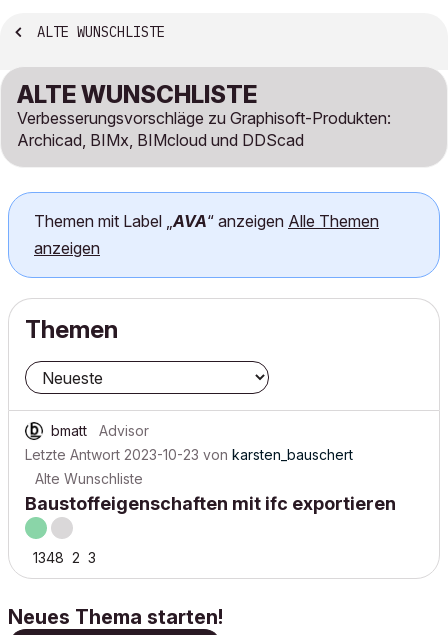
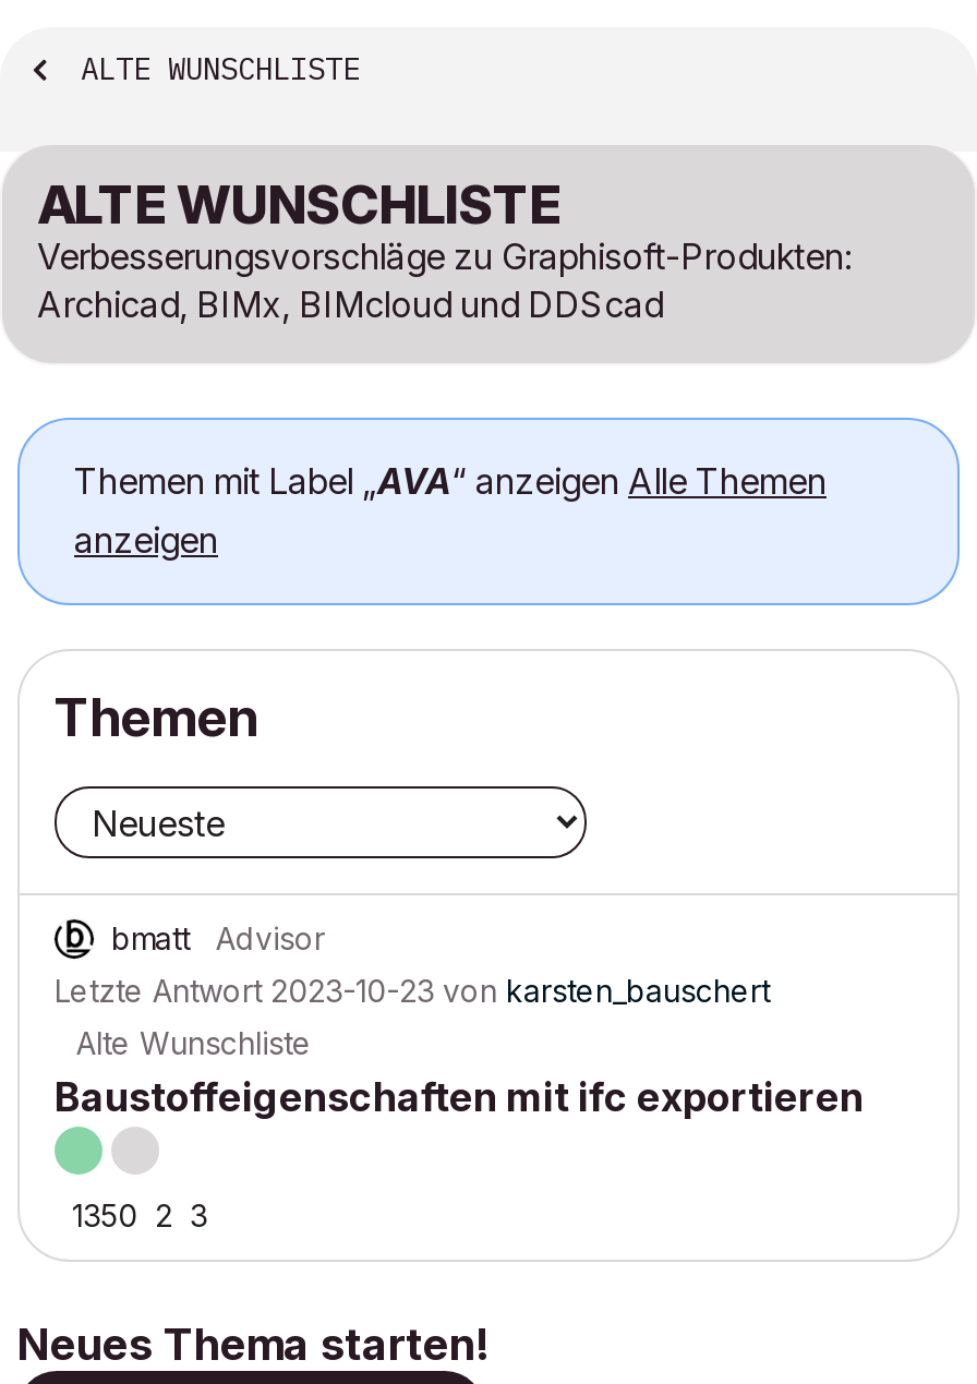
[33,549,96,566] 1348 2 3 -> [72,1196,207,1233] 1350 2 3

